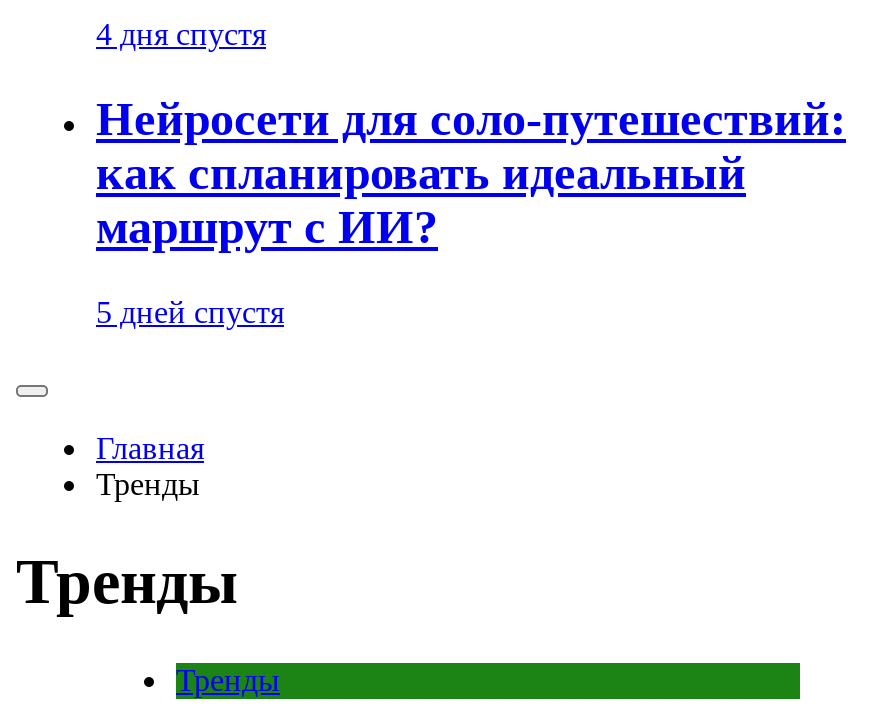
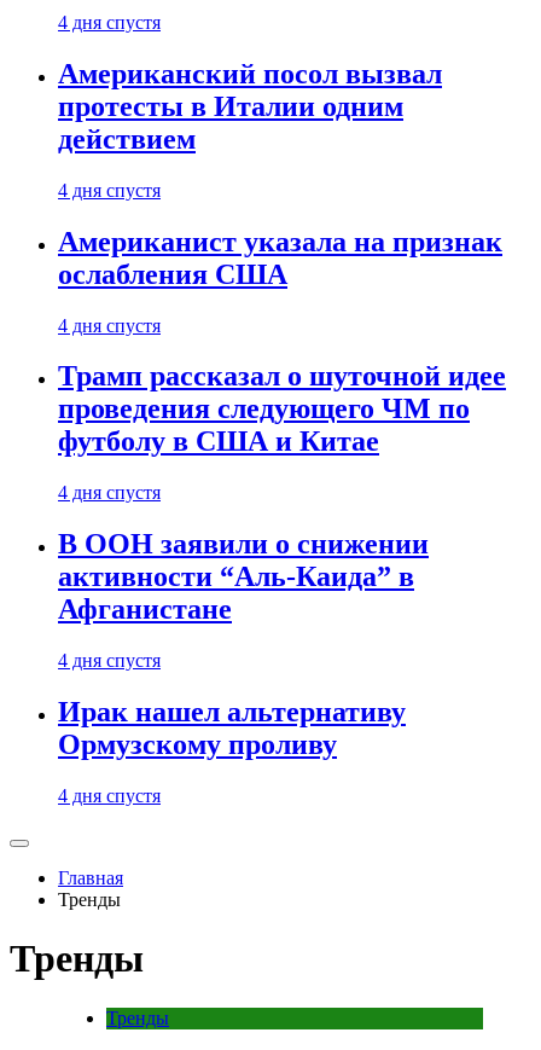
[96,93,846,329] Нейросети для соло-путешествий: | как спланировать идеальный | маршрут с ИИ? | 5 дней спустя -> [58,58,506,806] Американский посол вызвал | протесты в Италии одним | действием | 4 дня спустя | Американист указала на признак | ослабления США | 4 дня спустя | Трамп рассказал о шуточной идее | проведения следующего ЧМ по | футболу в США и Китае | 4 дня спустя | В ООН заявили о снижении | активности “Аль-Каида” в | Афганистане | 4 дня спустя | Ирак нашел альтернативу | Ормузскому проливу | 4 дня спустя

